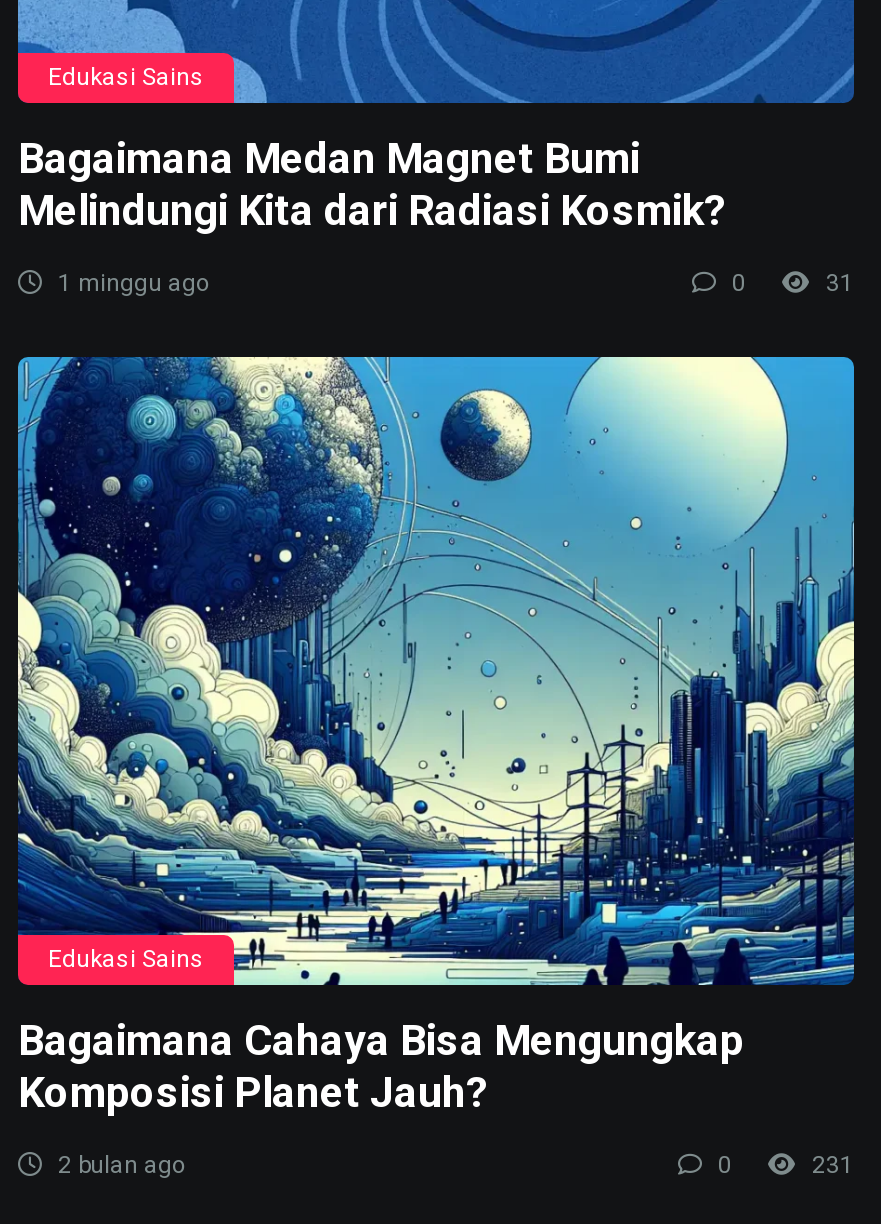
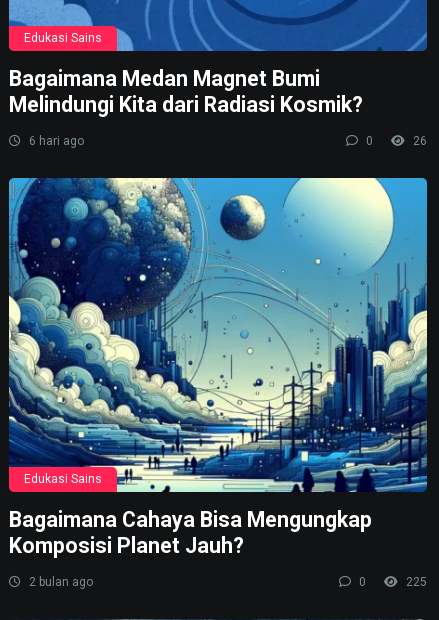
[52,269,210,297] 1 minggu ago -> [26,134,84,148] 6 hari ago
[820,269,854,297] 31 -> [410,134,427,148] 26
[806,1150,854,1178] 231 -> [403,575,427,589] 225

